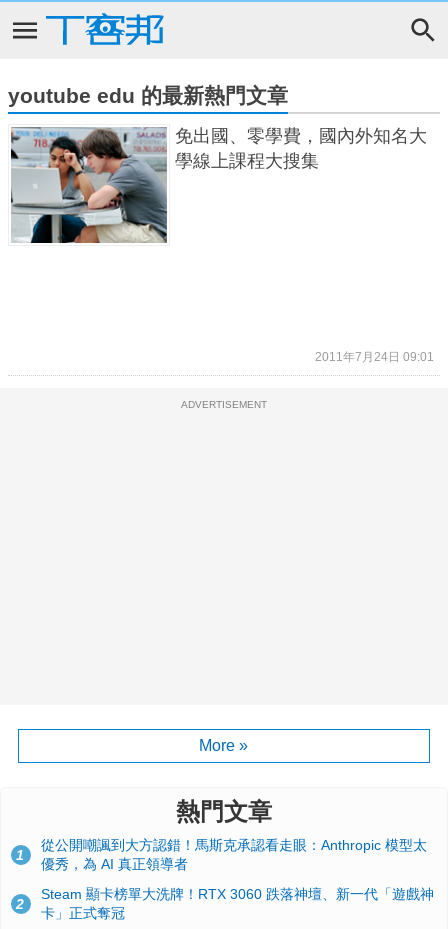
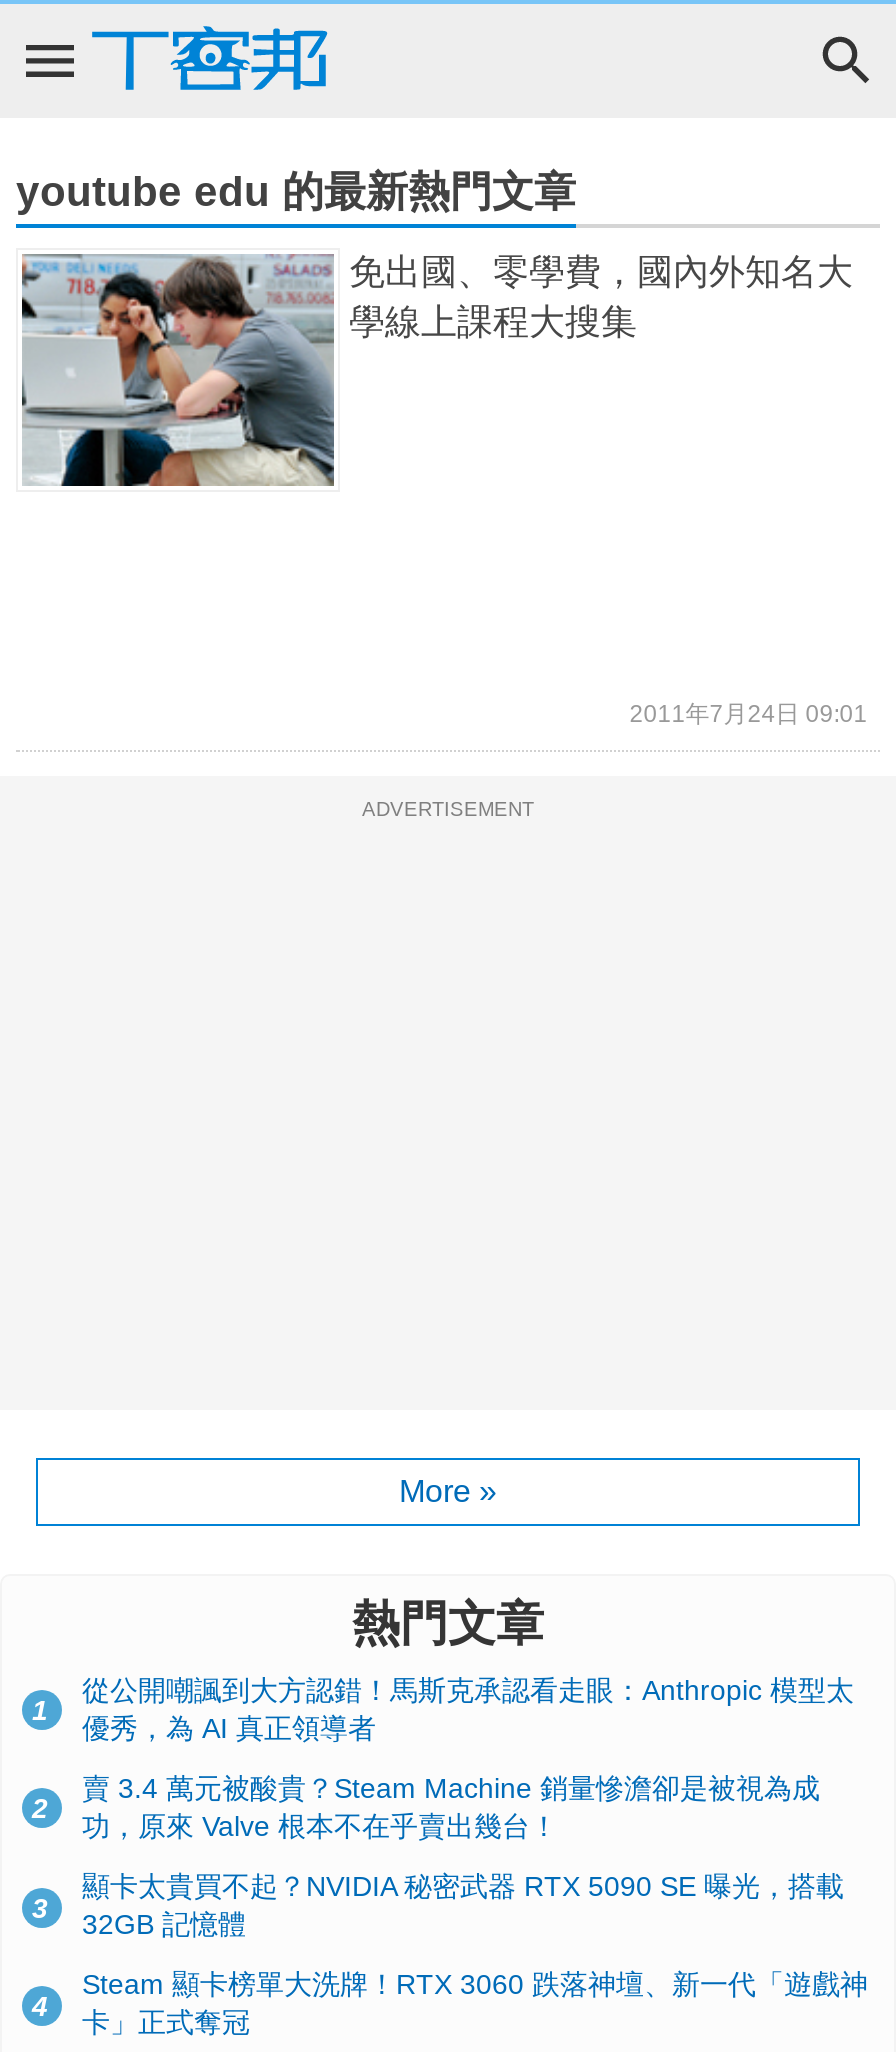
none -> [32,1772,820,1923] 賣 3.4 萬元被酸貴？Steam Machine 銷量慘澹卻是被視為成 | 功，原來 Valve 根本不在乎賣出幾台！ | 3
none -> [32,1870,844,2021] 顯卡太貴買不起？NVIDIA 秘密武器 RTX 5090 SE 曝光，搭載 | 32GB 記憶體 | 4

